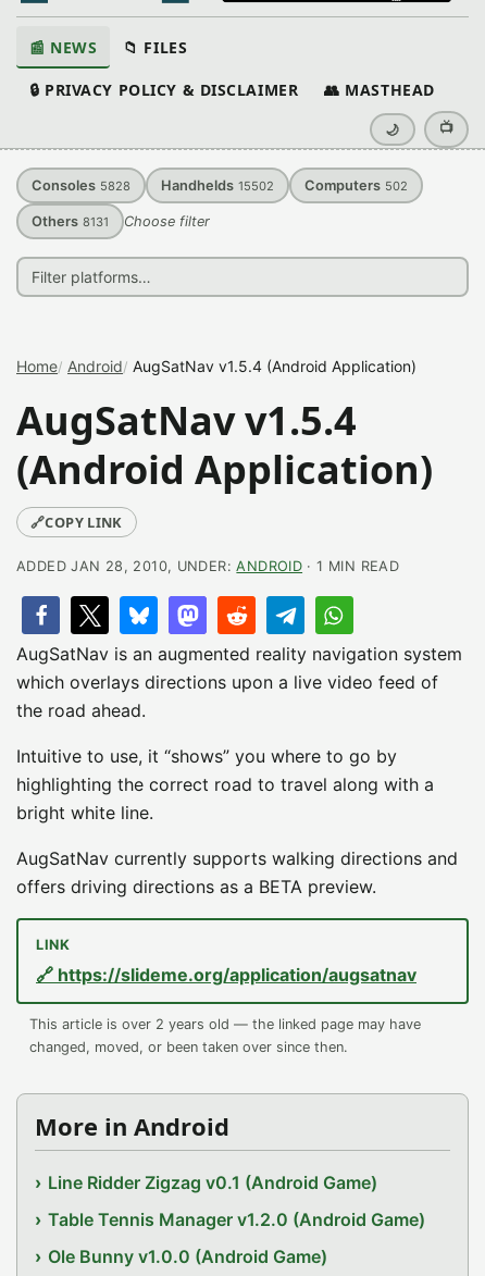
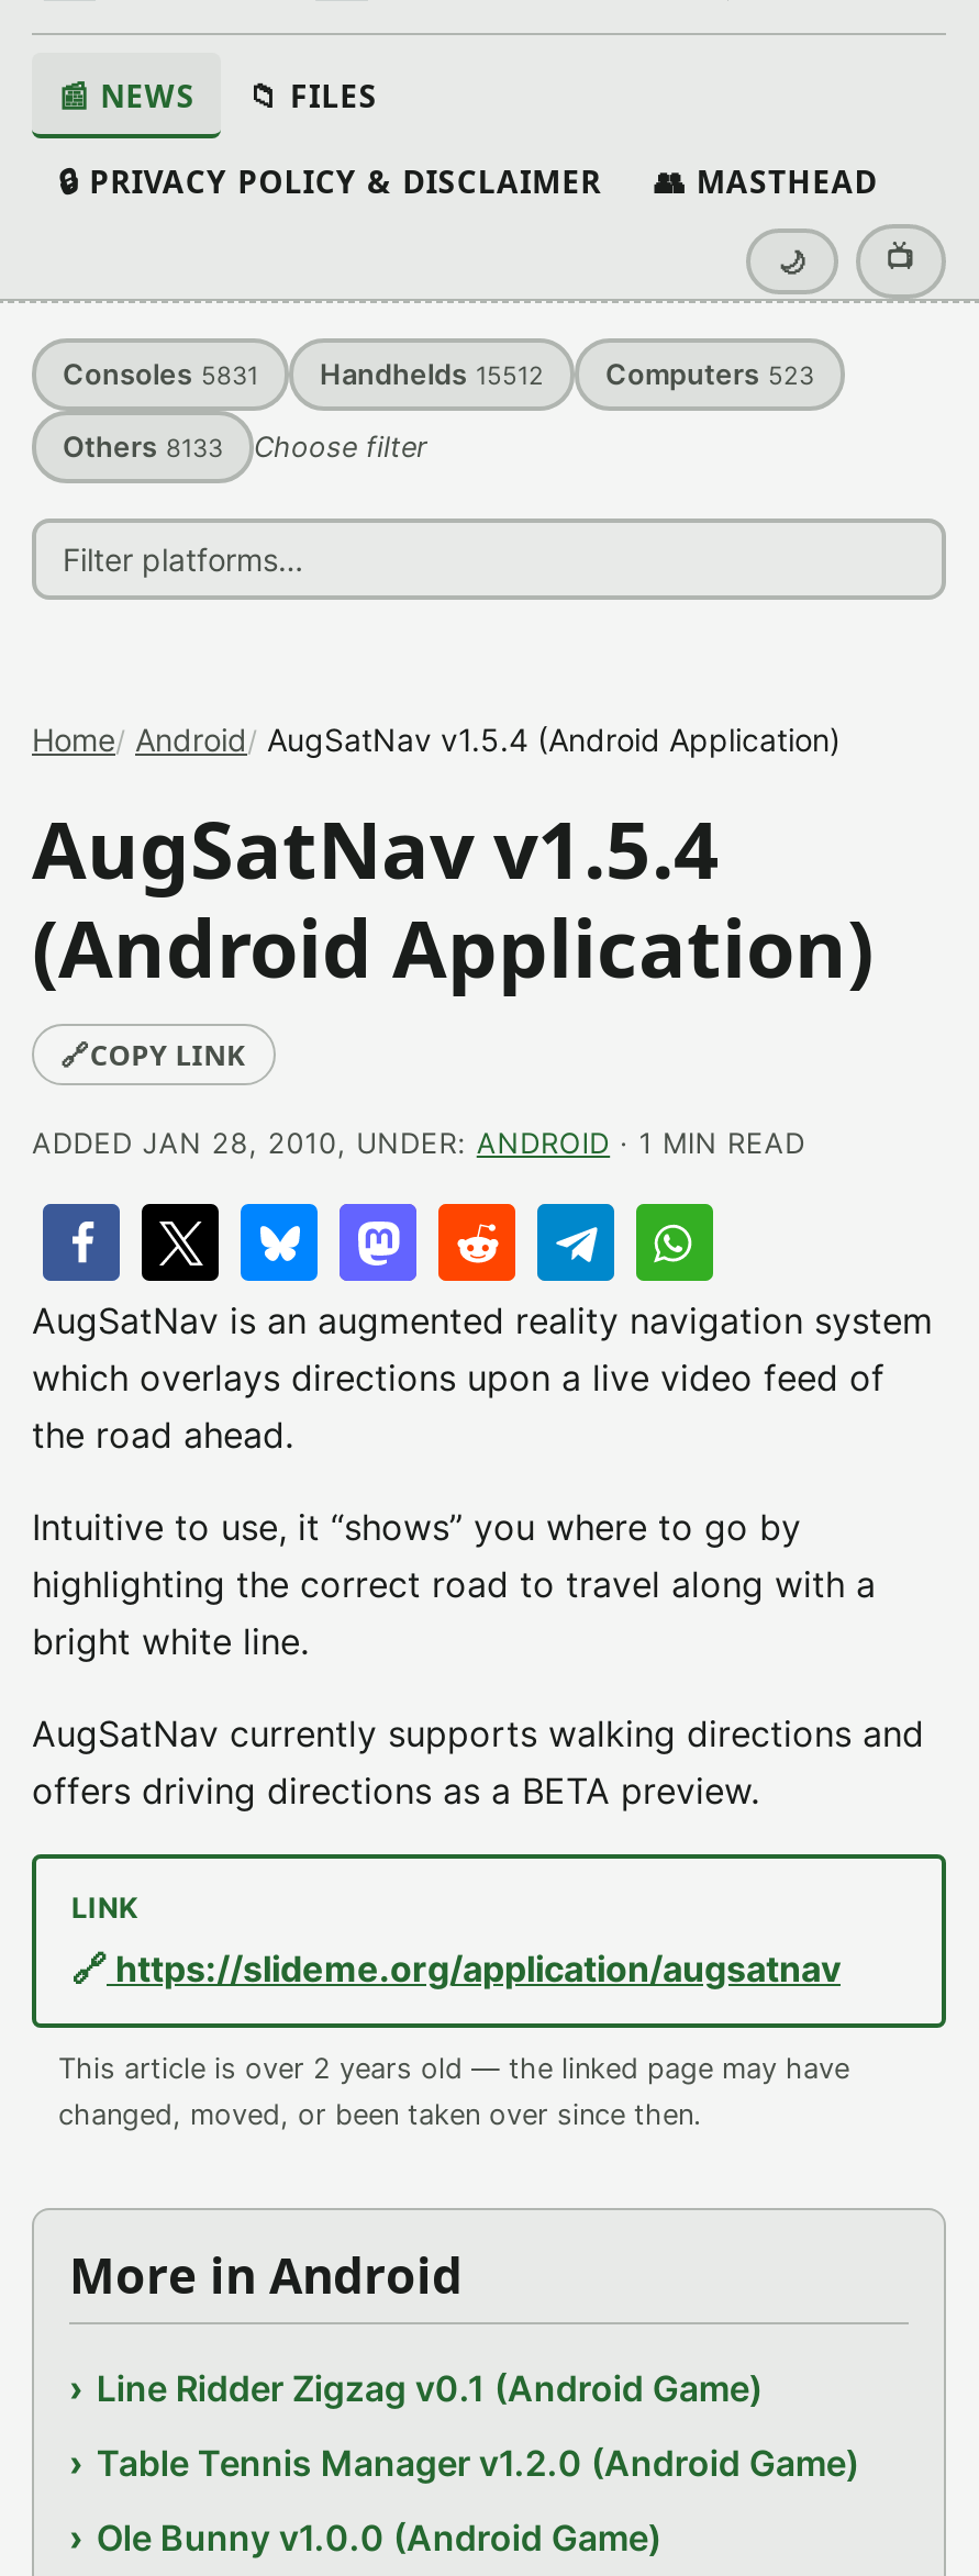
[32,177,130,194] Consoles 5828 -> [63,358,258,391] Consoles 5831
[161,177,274,194] Handhelds 15502 -> [320,358,544,391] Handhelds 15512
[304,177,408,194] Computers 502 -> [605,358,814,391] Computers 523
[32,213,210,230] Others 8131 Choose filter -> [63,431,427,464] Others 8133 Choose filter

